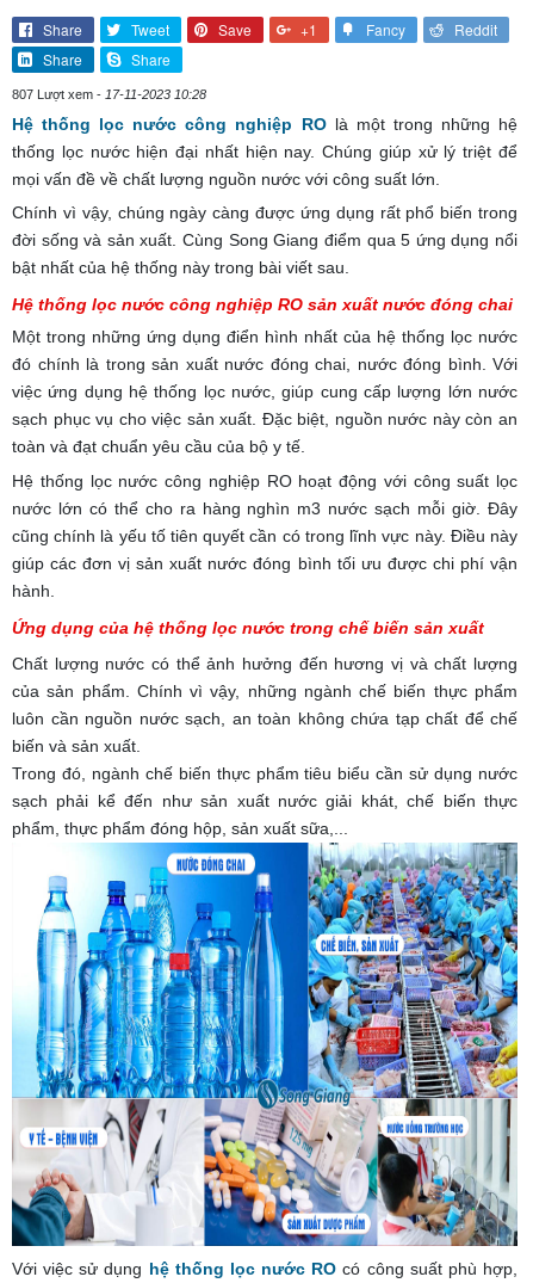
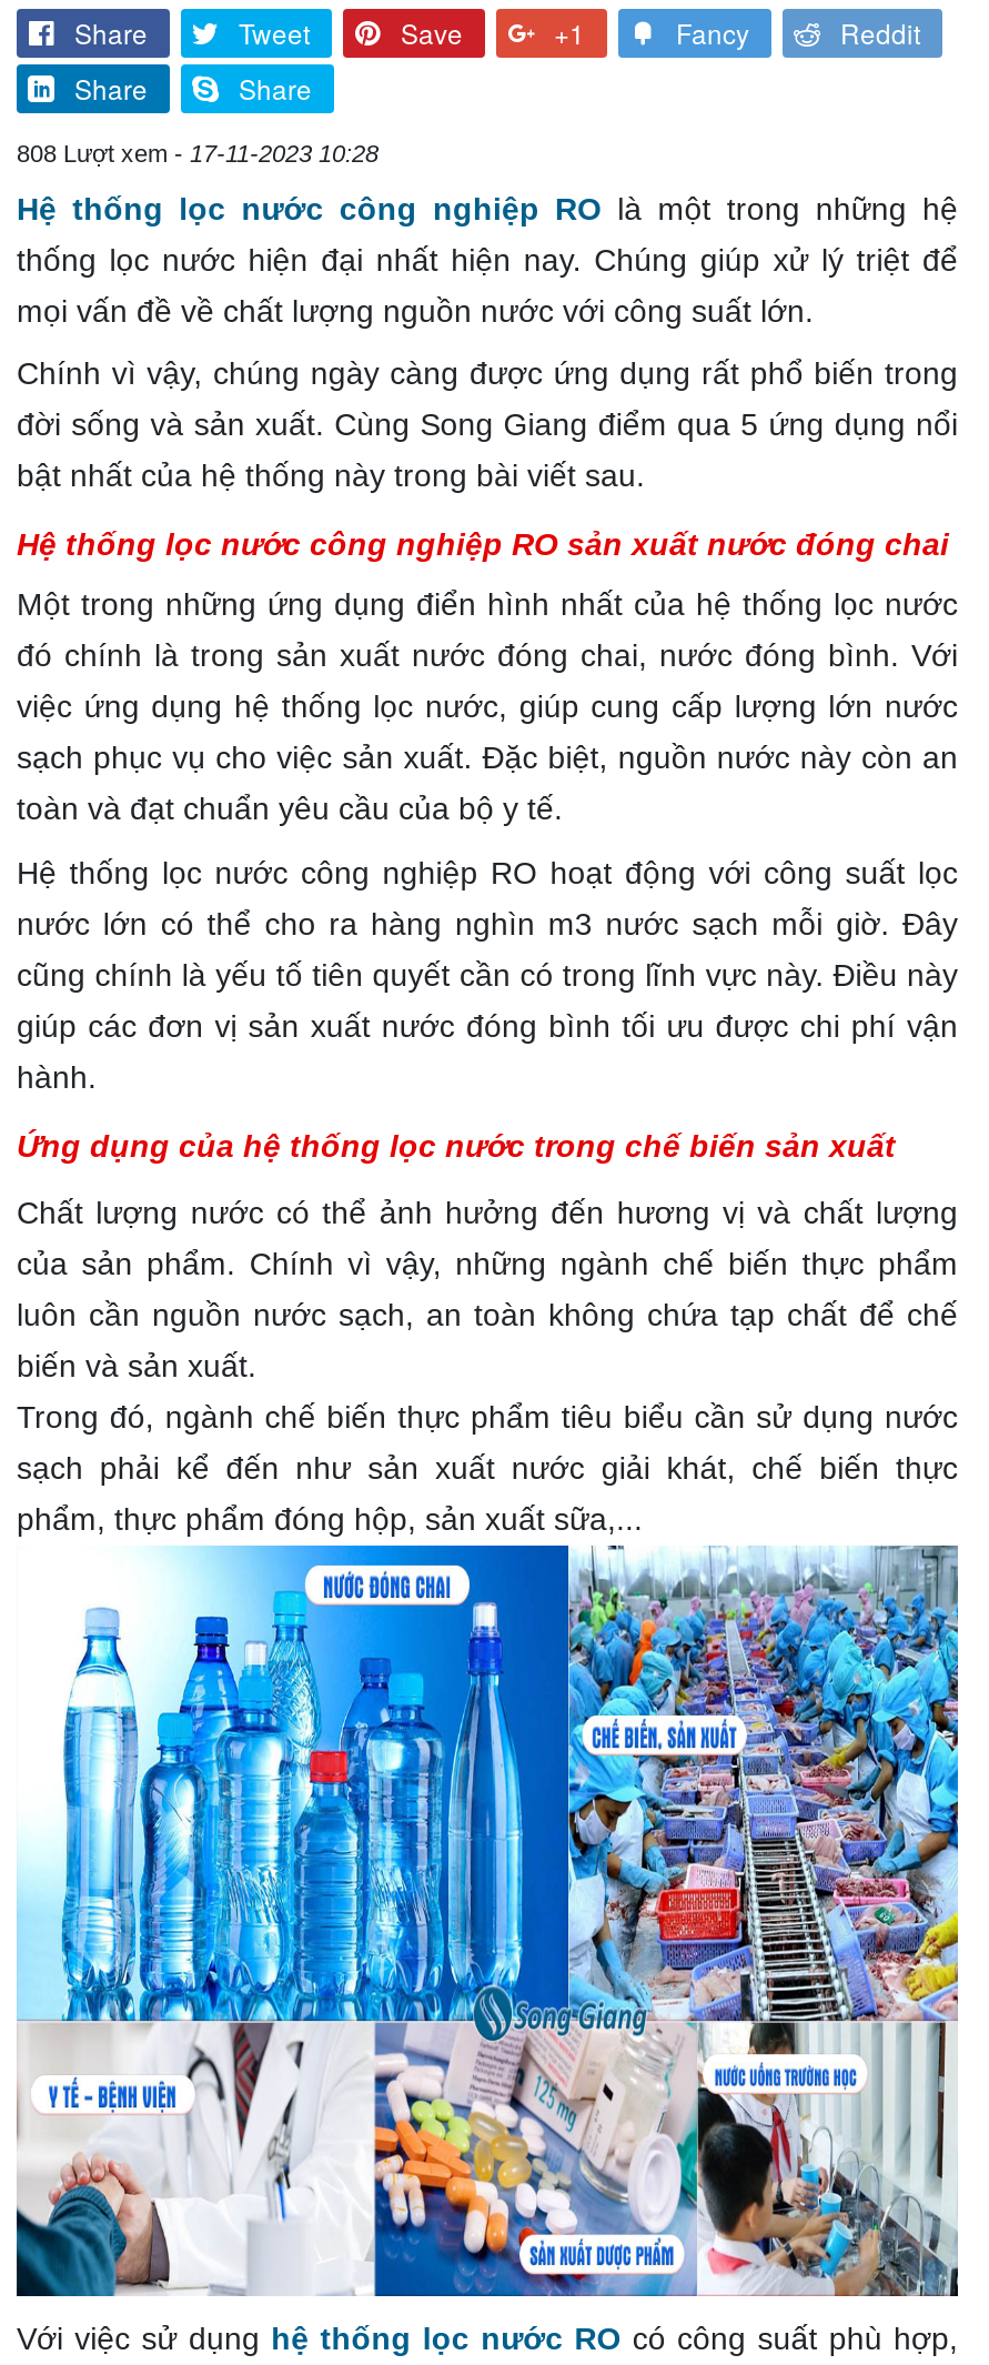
[12,87,206,101] 807 Lượt xem - 17-11-2023 10:28 -> [17,139,379,166] 808 Lượt xem - 17-11-2023 10:28

